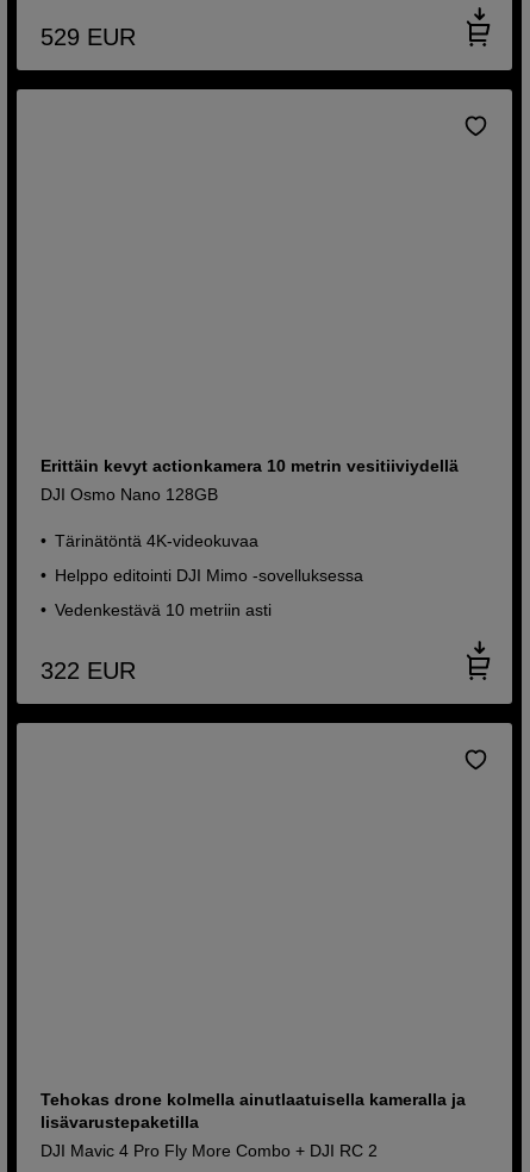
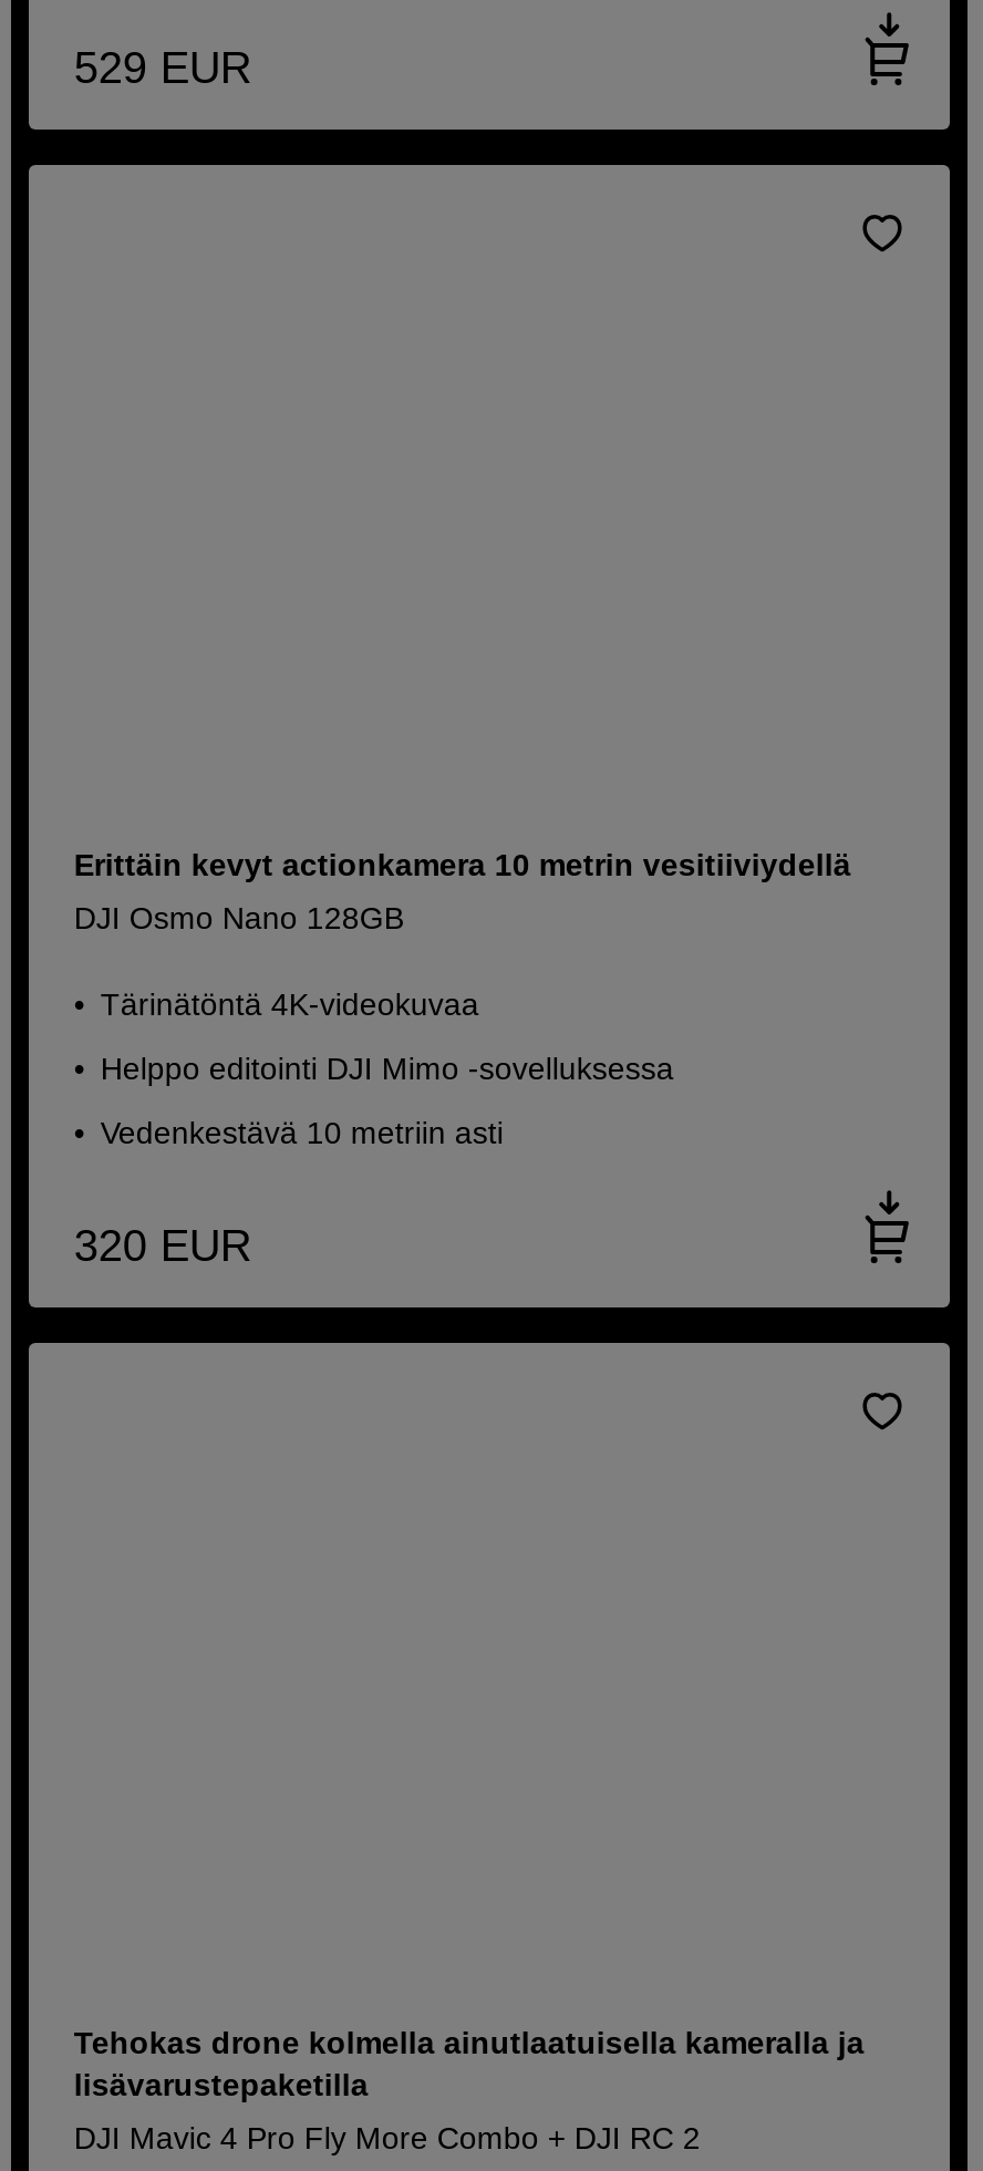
[41,657,136,683] 322 EUR -> [74,1221,251,1269] 320 EUR

